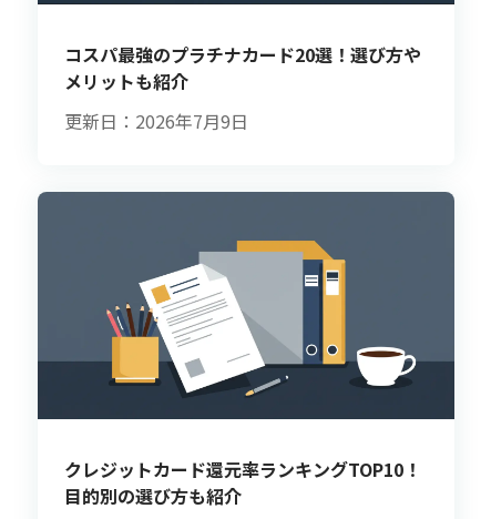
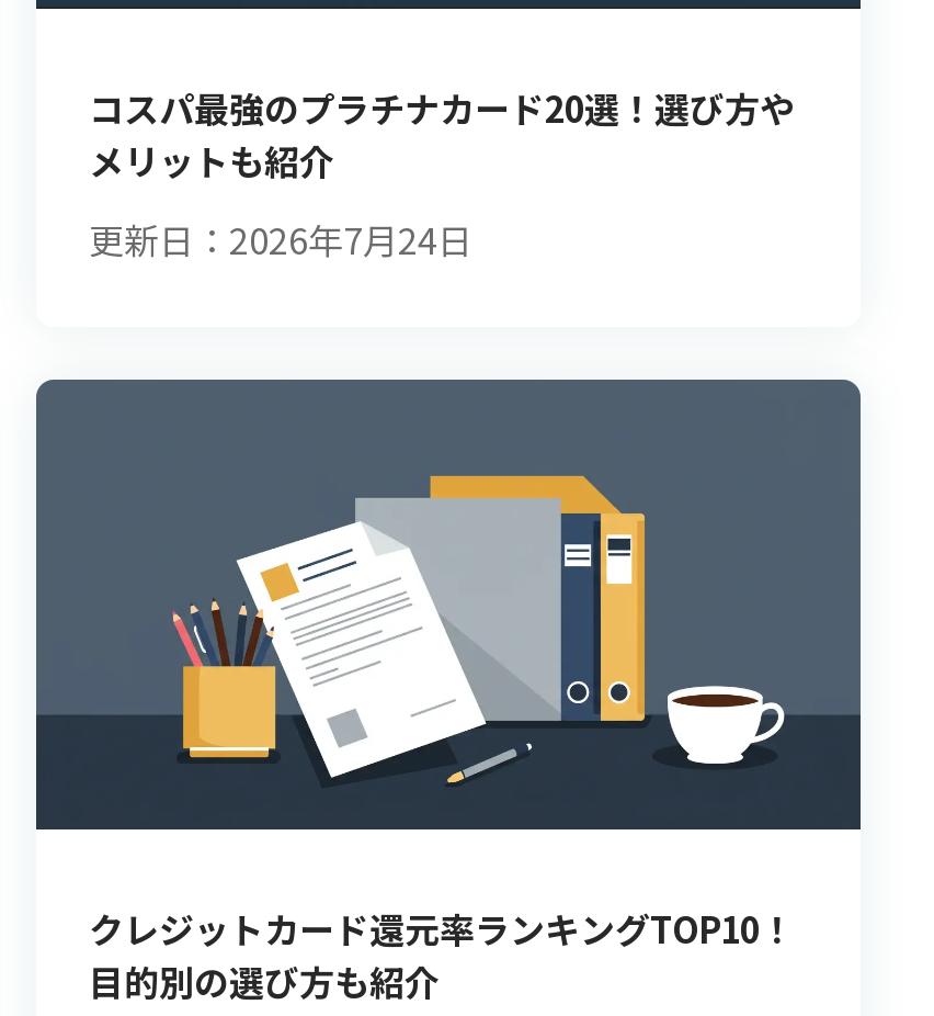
[64,107,248,134] 更新日：2026年7月9日 -> [89,212,472,264] 更新日：2026年7月24日

